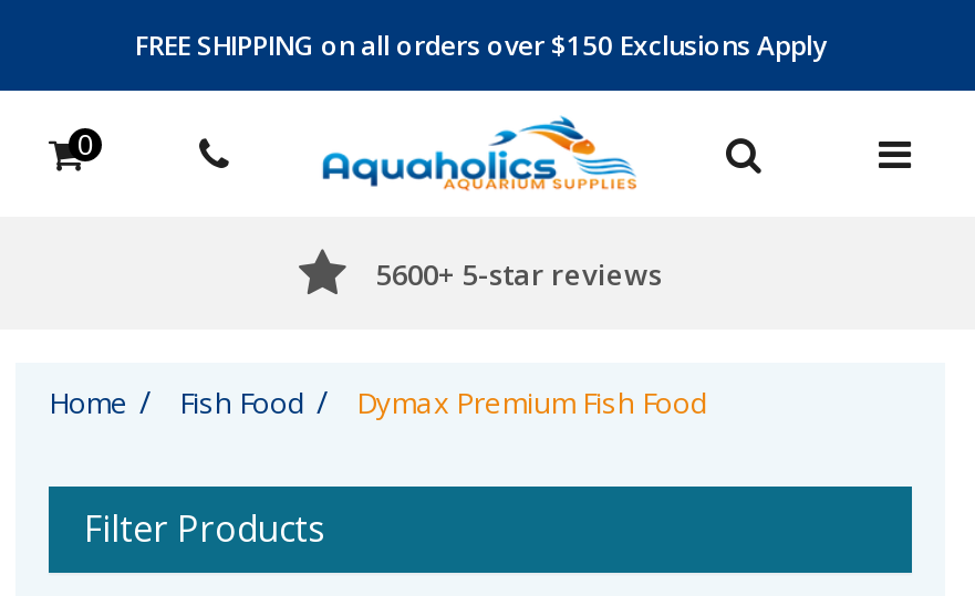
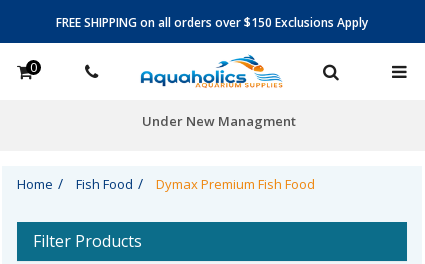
[376,253,662,293] 5600+ 5-star reviews -> [142,112,296,130] Under New Managment

